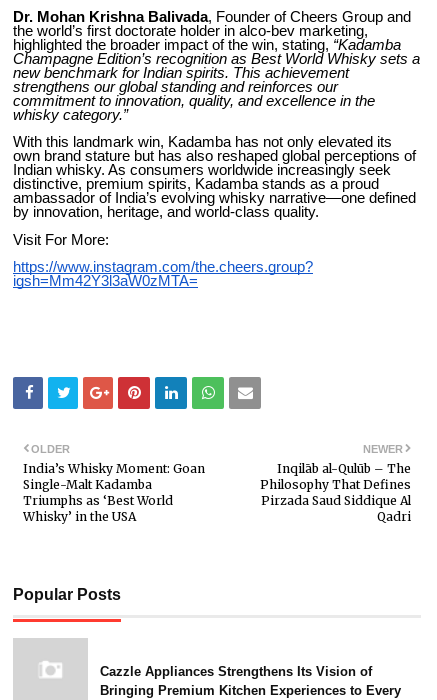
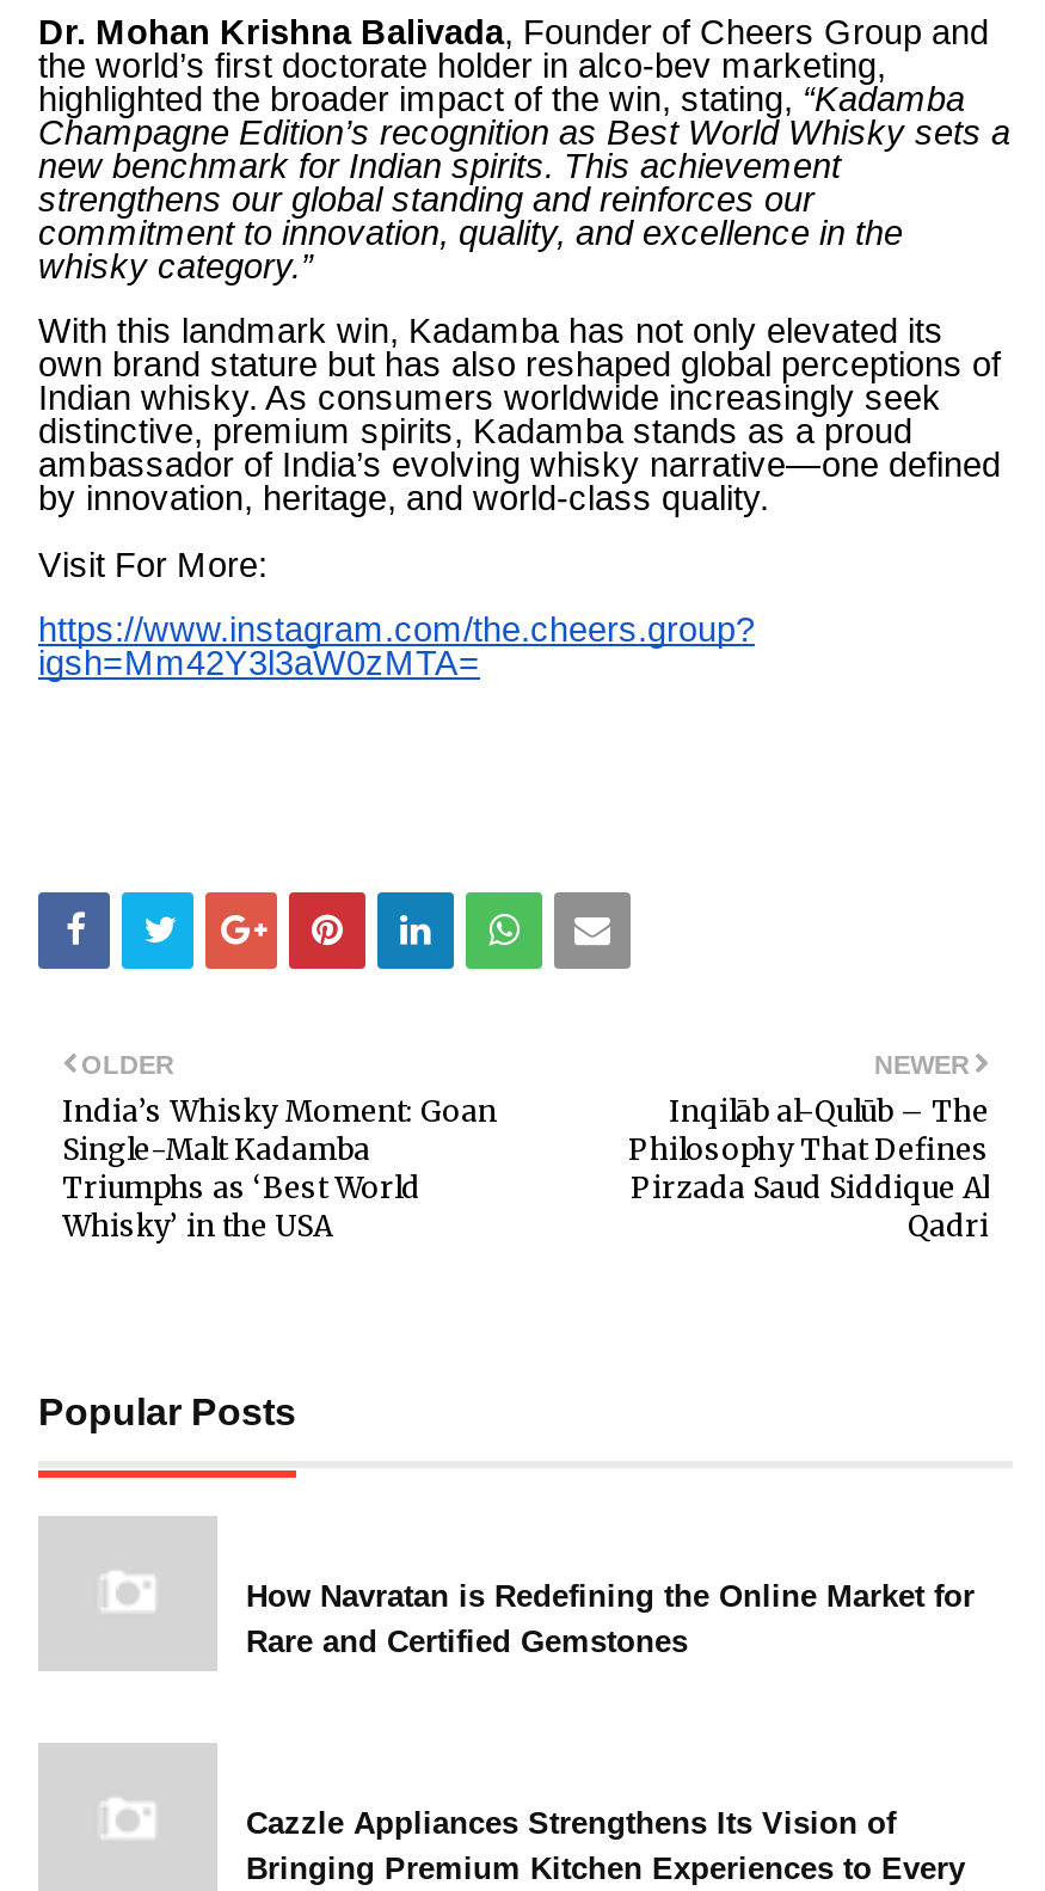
none -> [246,1577,975,1659] How Navratan is Redefining the Online Market for | Rare and Certified Gemstones

